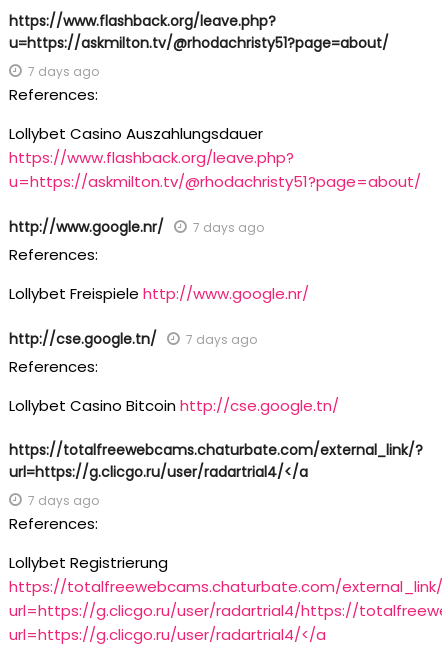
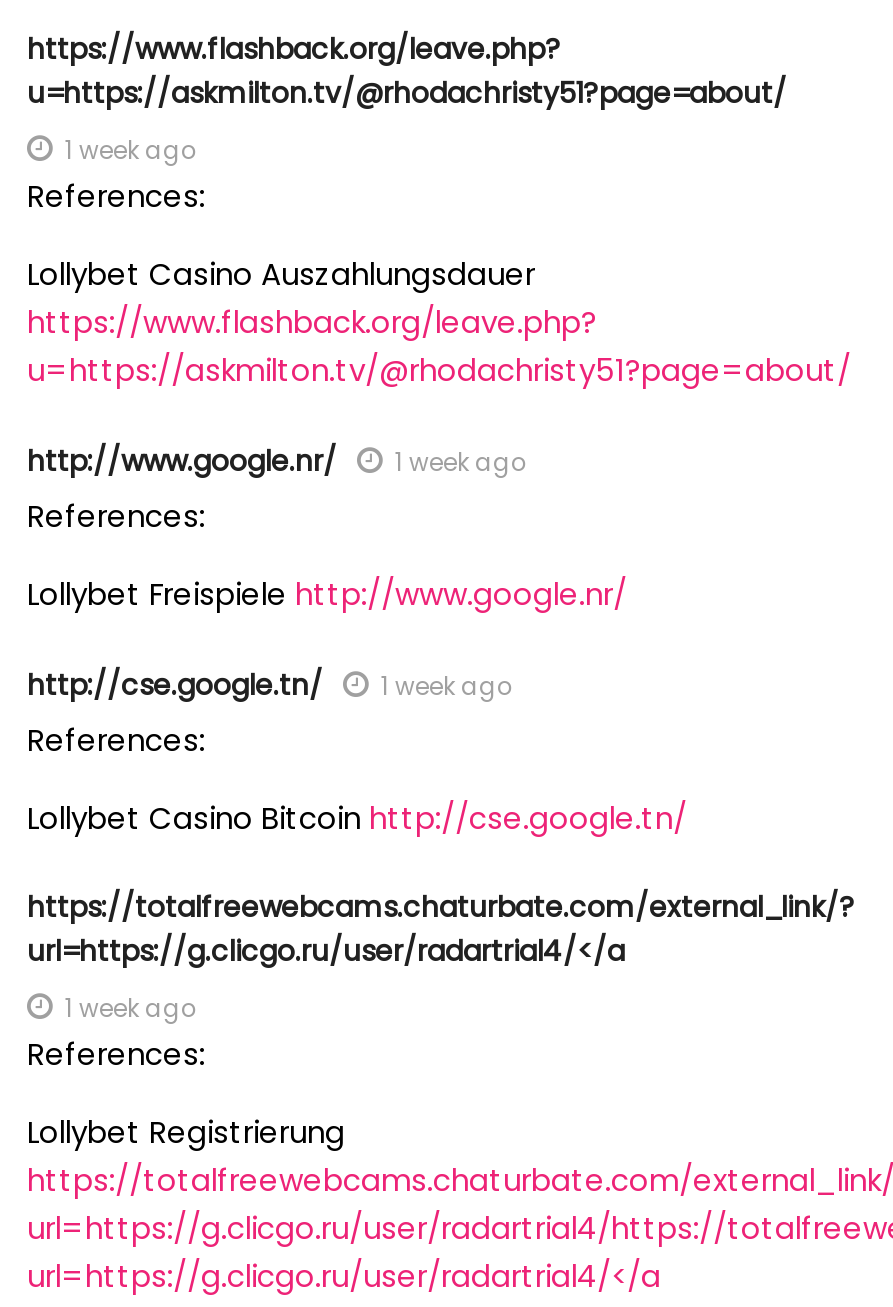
[28,63,99,80] 7 days ago -> [65,133,197,167] 1 week ago
[9,217,264,237] http://www.google.nr/ 7 days ago -> [27,441,527,481] http://www.google.nr/ 1 week ago
[9,329,257,349] http://cse.google.tn/ 7 days ago -> [27,665,513,705] http://cse.google.tn/ 1 week ago
[28,492,99,509] 7 days ago -> [65,991,197,1025] 1 week ago

